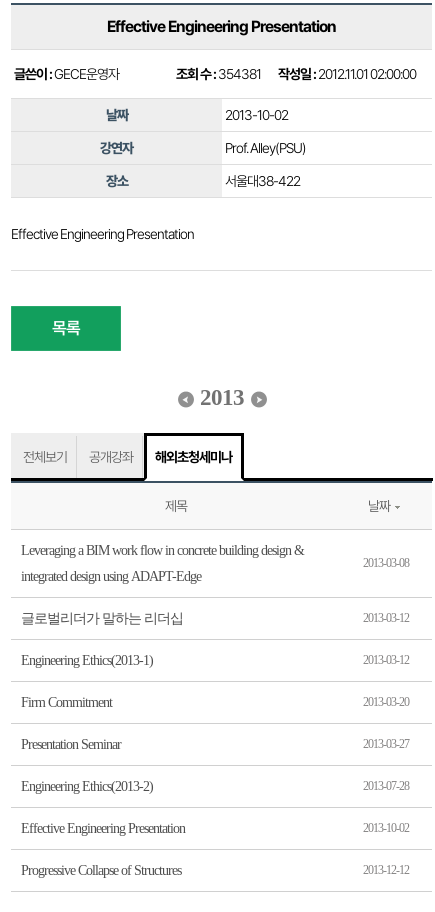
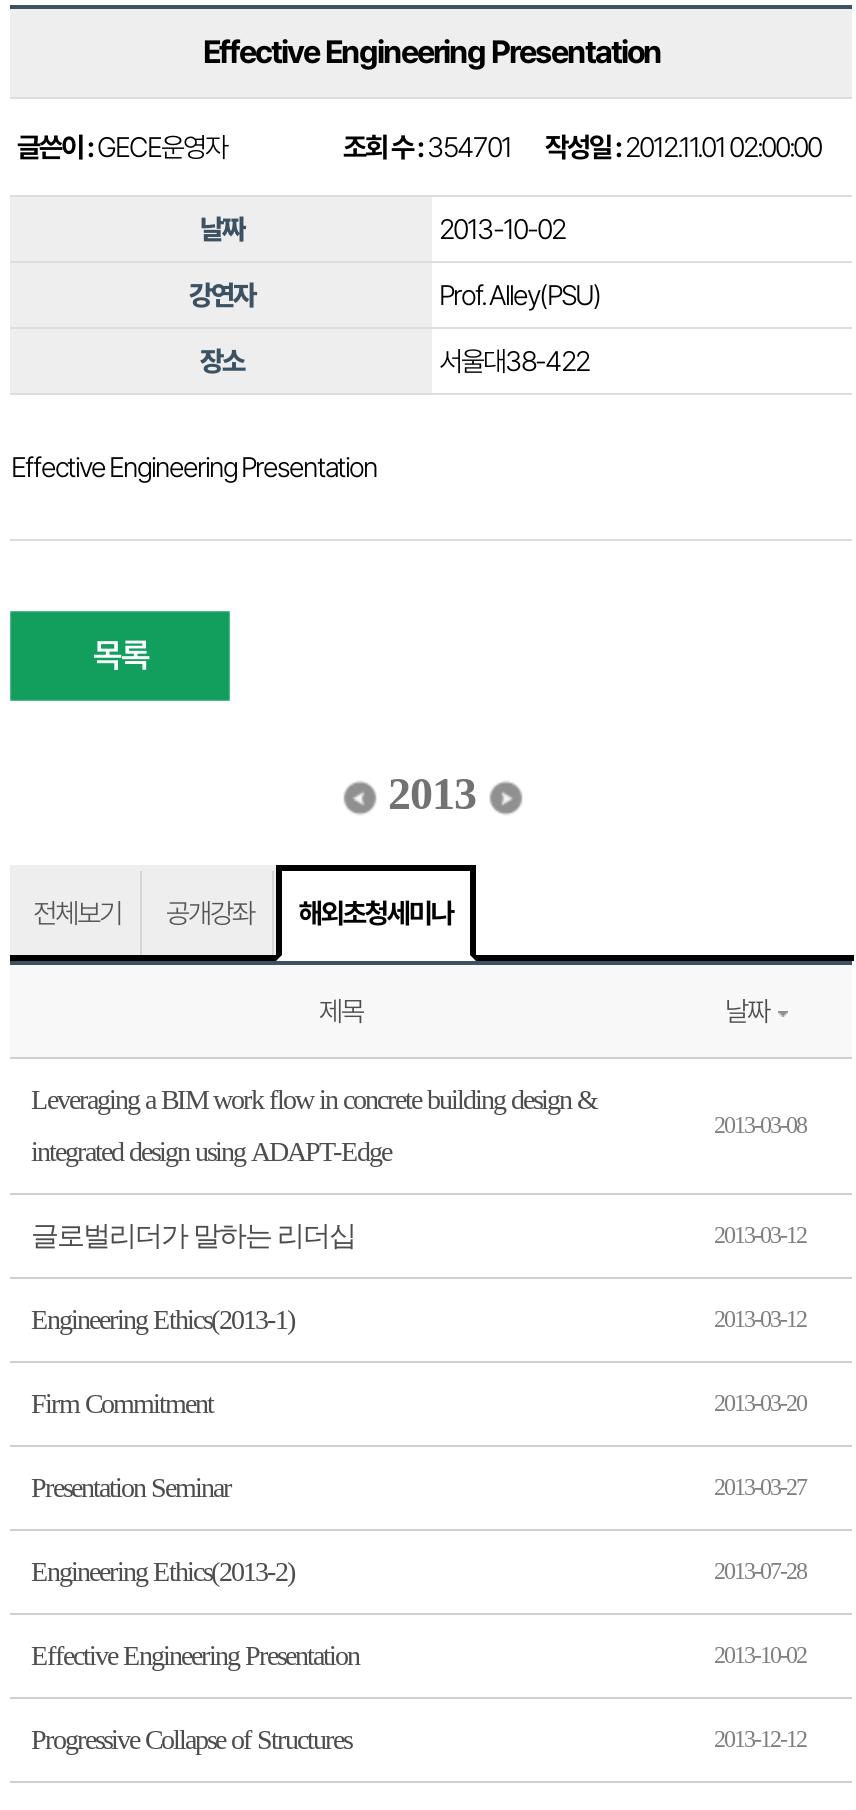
[176,66,416,82] 조회 수 : 354381 작성일 : 2012.11.01 02:00:00 -> [343,131,821,163] 조회 수 : 354701 작성일 : 2012.11.01 02:00:00

